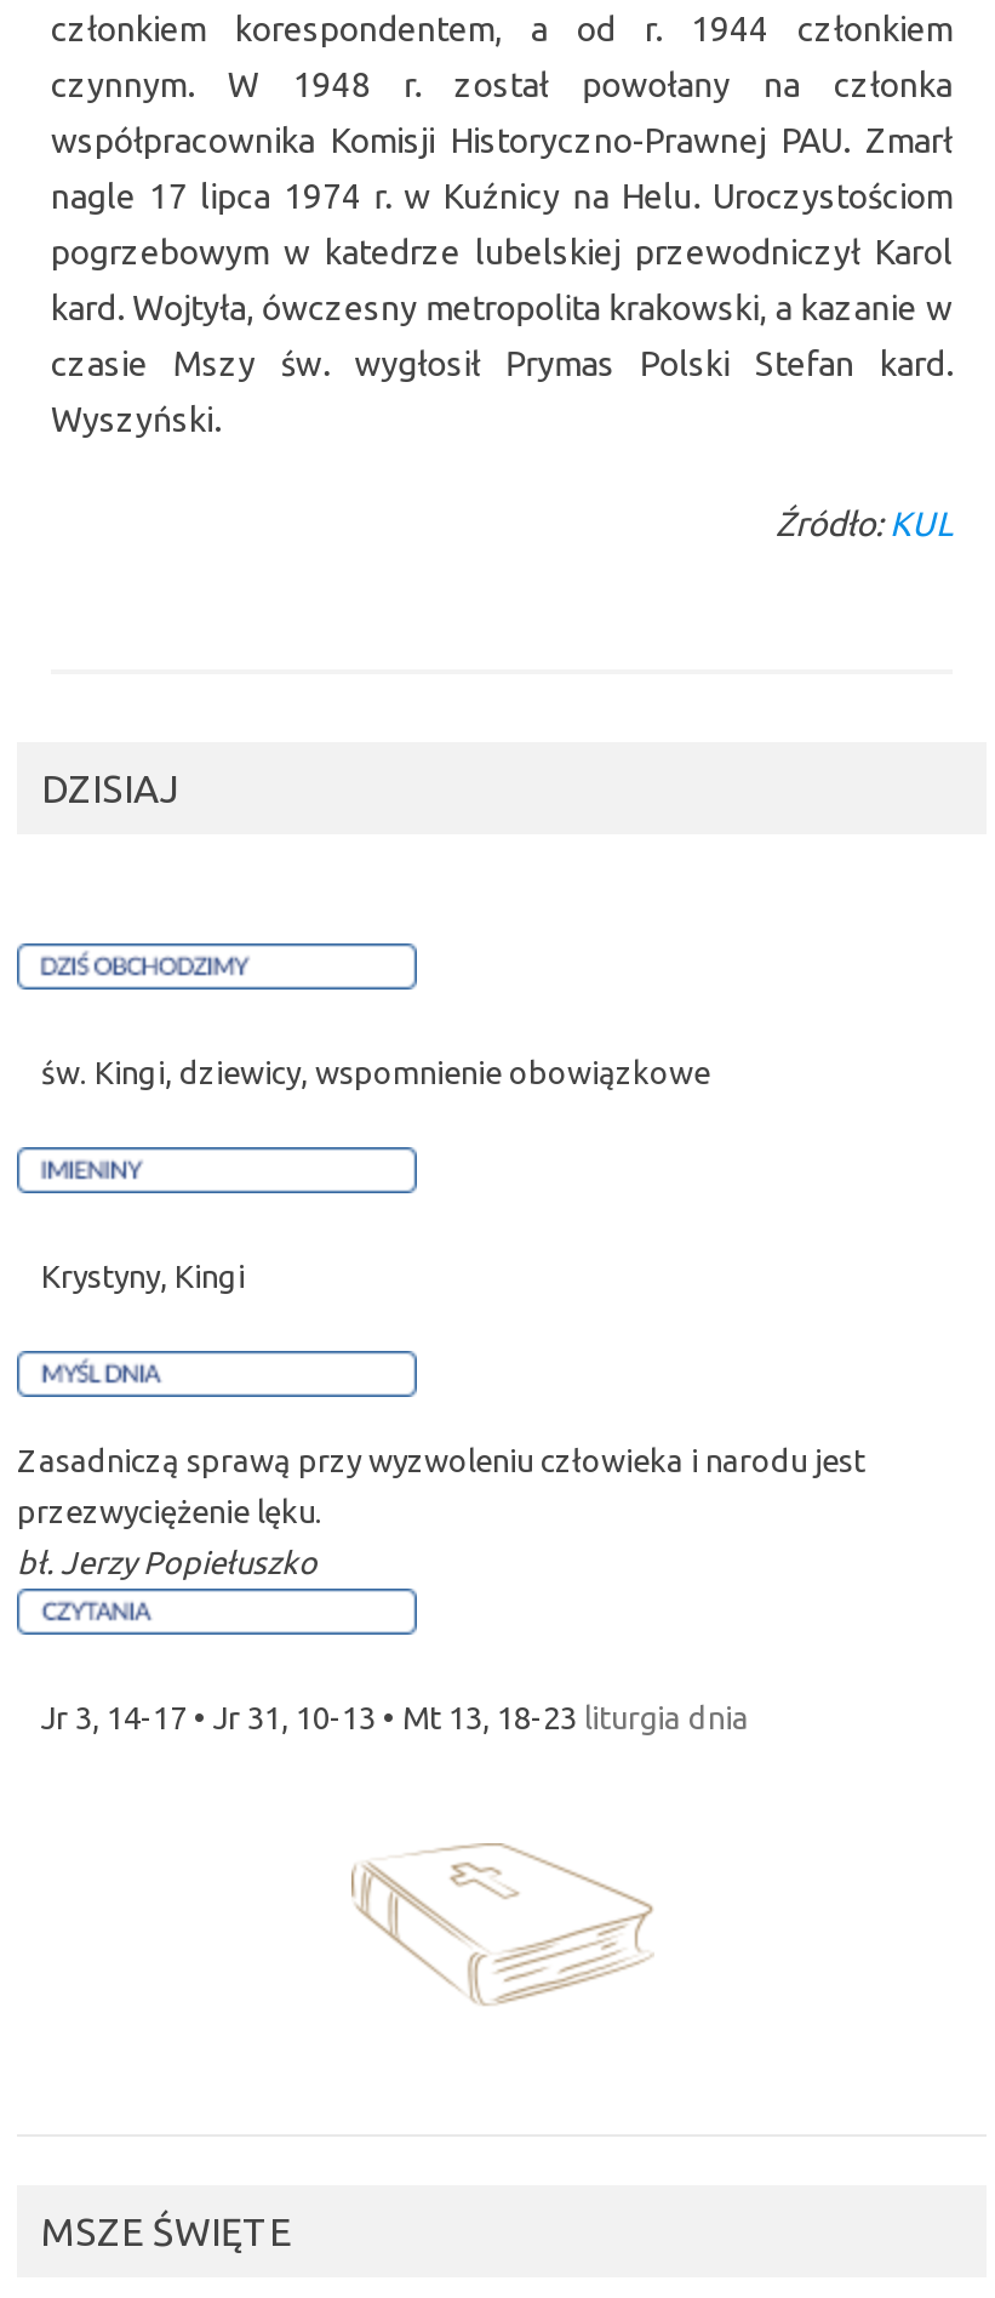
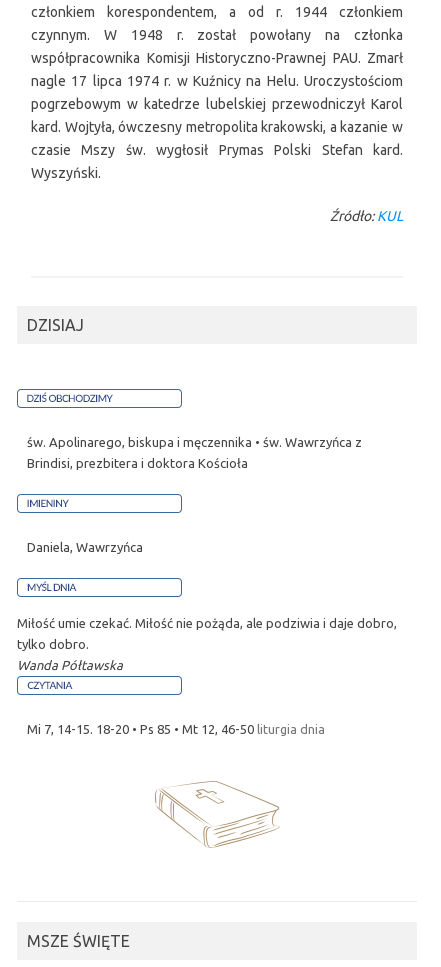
[41,1054,710,1088] św. Kingi, dziewicy, wspomnienie obowiązkowe -> [27,434,362,469] św. Apolinarego, biskupa i męczennika • św. Wawrzyńca z | Brindisi, prezbitera i doktora Kościoła
[41,1258,245,1291] Krystyny, Kingi -> [27,539,143,553] Daniela, Wawrzyńca
[17,1442,865,1578] Zasadniczą sprawą przy wyzwoleniu człowieka i narodu jest | przezwyciężenie lęku. | bł. Jerzy Popiełuszko -> [17,615,397,671] Miłość umie czekać. Miłość nie pożąda, ale podziwia i daje dobro, | tylko dobro. | Wanda Półtawska
[41,1699,749,1733] Jr 3, 14-17 • Jr 31, 10-13 • Mt 13, 18-23 liturgia dnia -> [27,721,325,735] Mi 7, 14-15. 18-20 • Ps 85 • Mt 12, 46-50 liturgia dnia

